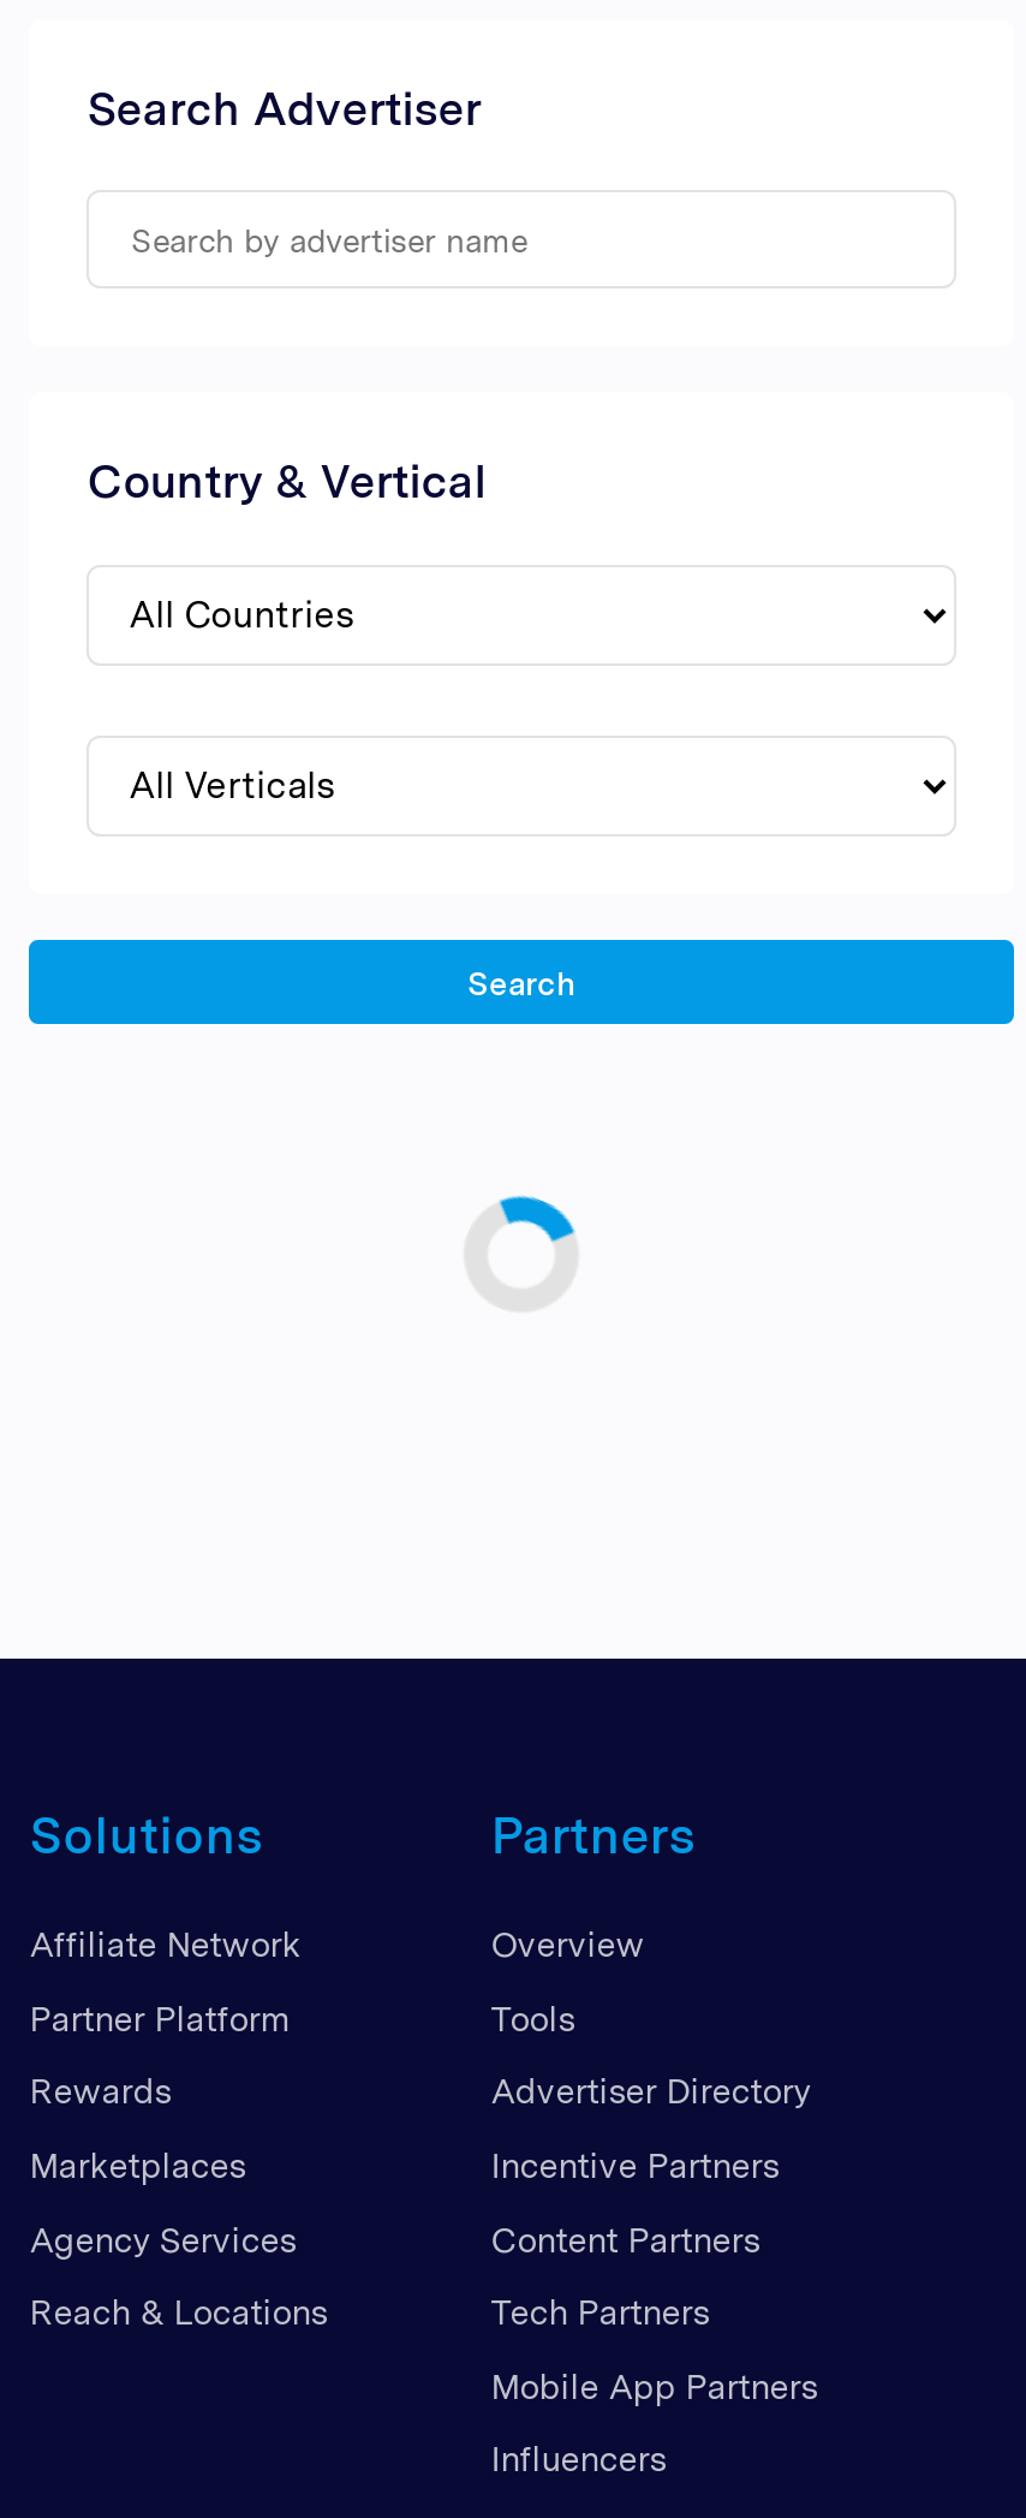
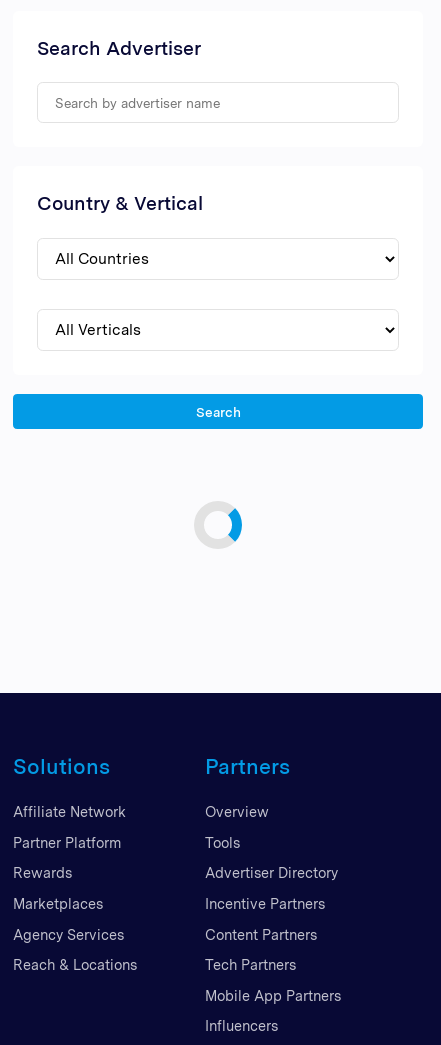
[500,1195,579,1293] [image] -> [210,501,243,542] [image]

